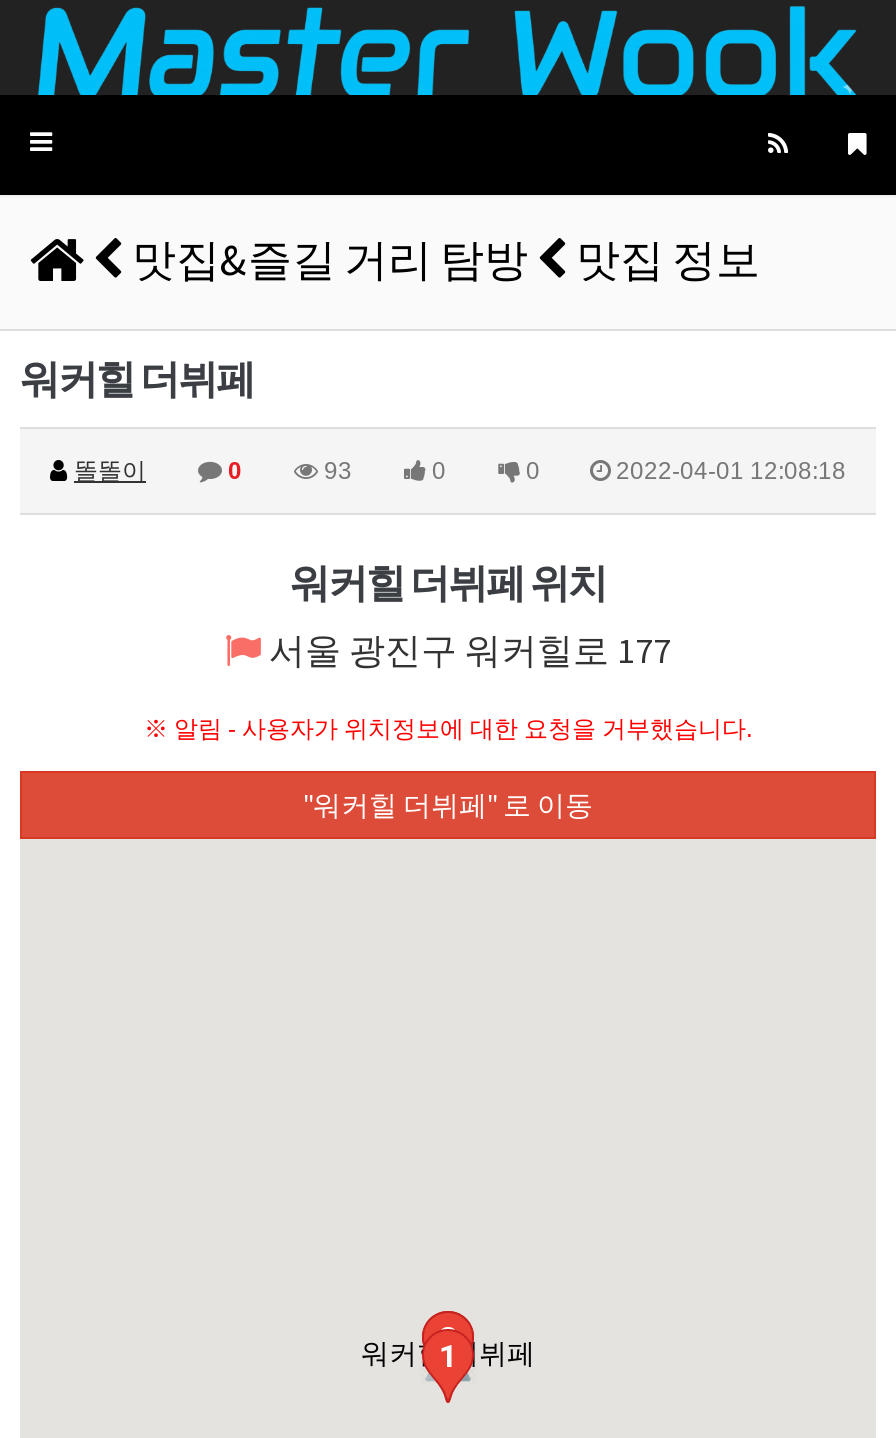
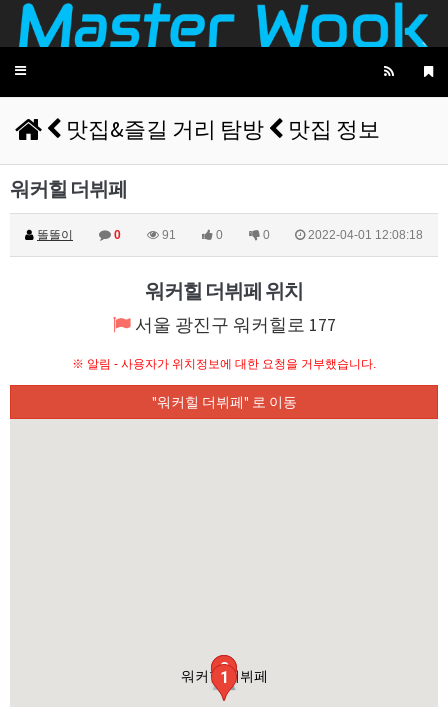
[318,457,358,485] 93 -> [159,228,179,242] 91

